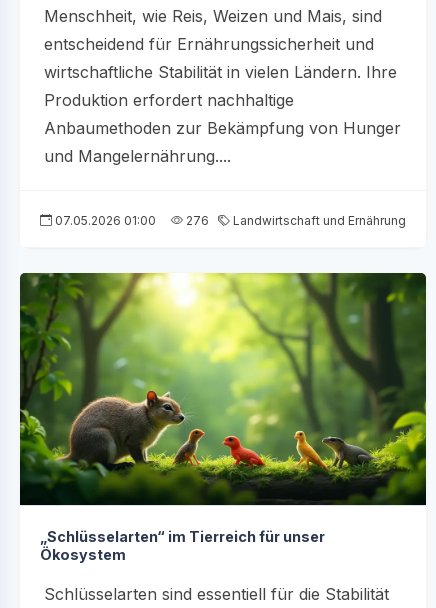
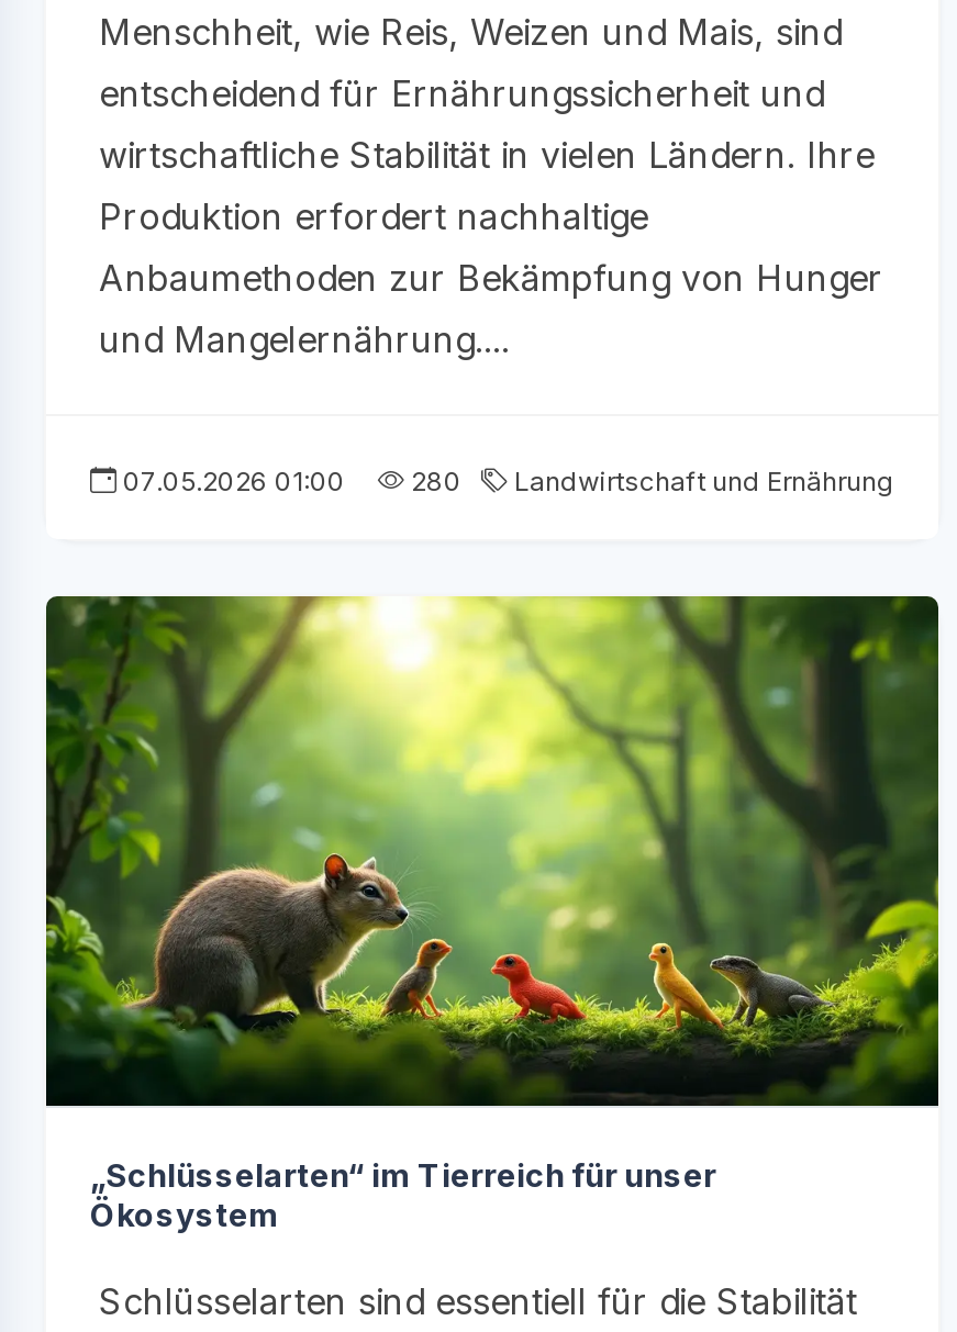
[52,213,406,228] 07.05.2026 01:00 276 Landwirtschaft und Ernährung -> [116,464,894,497] 07.05.2026 01:00 280 Landwirtschaft und Ernährung

